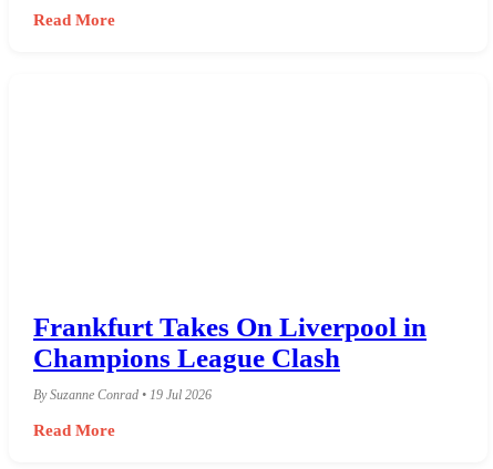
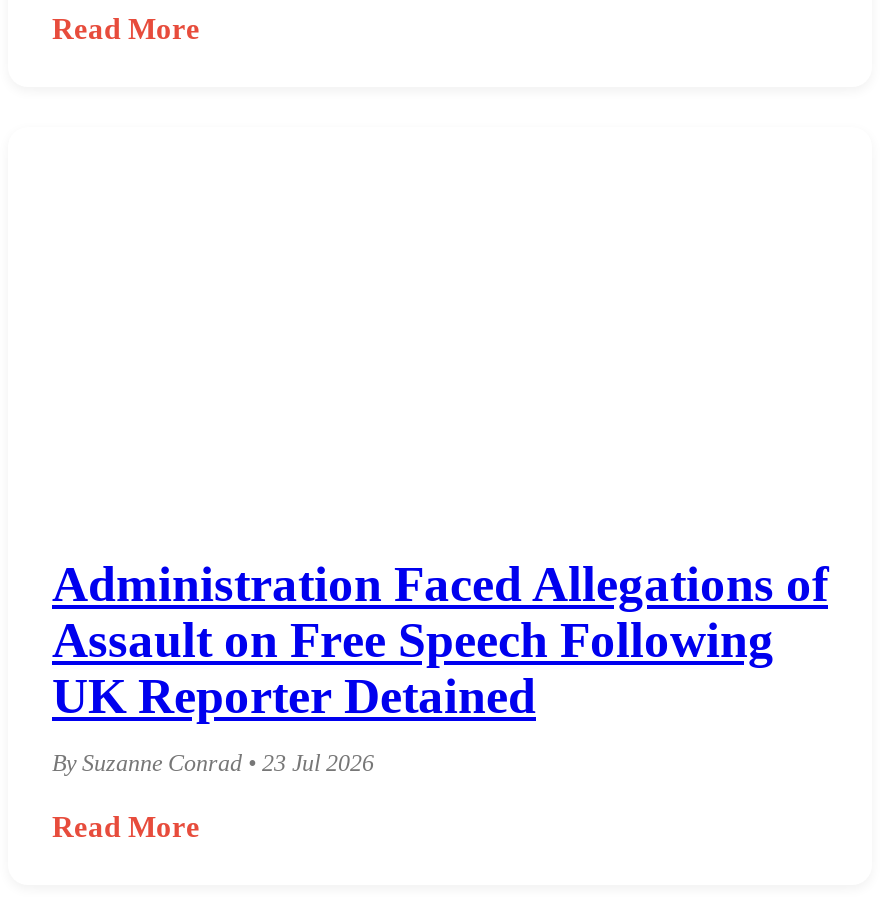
[33,312,427,373] Frankfurt Takes On Liverpool in | Champions League Clash -> [52,557,828,723] Administration Faced Allegations of | Assault on Free Speech Following | UK Reporter Detained
[33,387,212,403] By Suzanne Conrad • 19 Jul 2026 -> [52,749,374,777] By Suzanne Conrad • 23 Jul 2026

